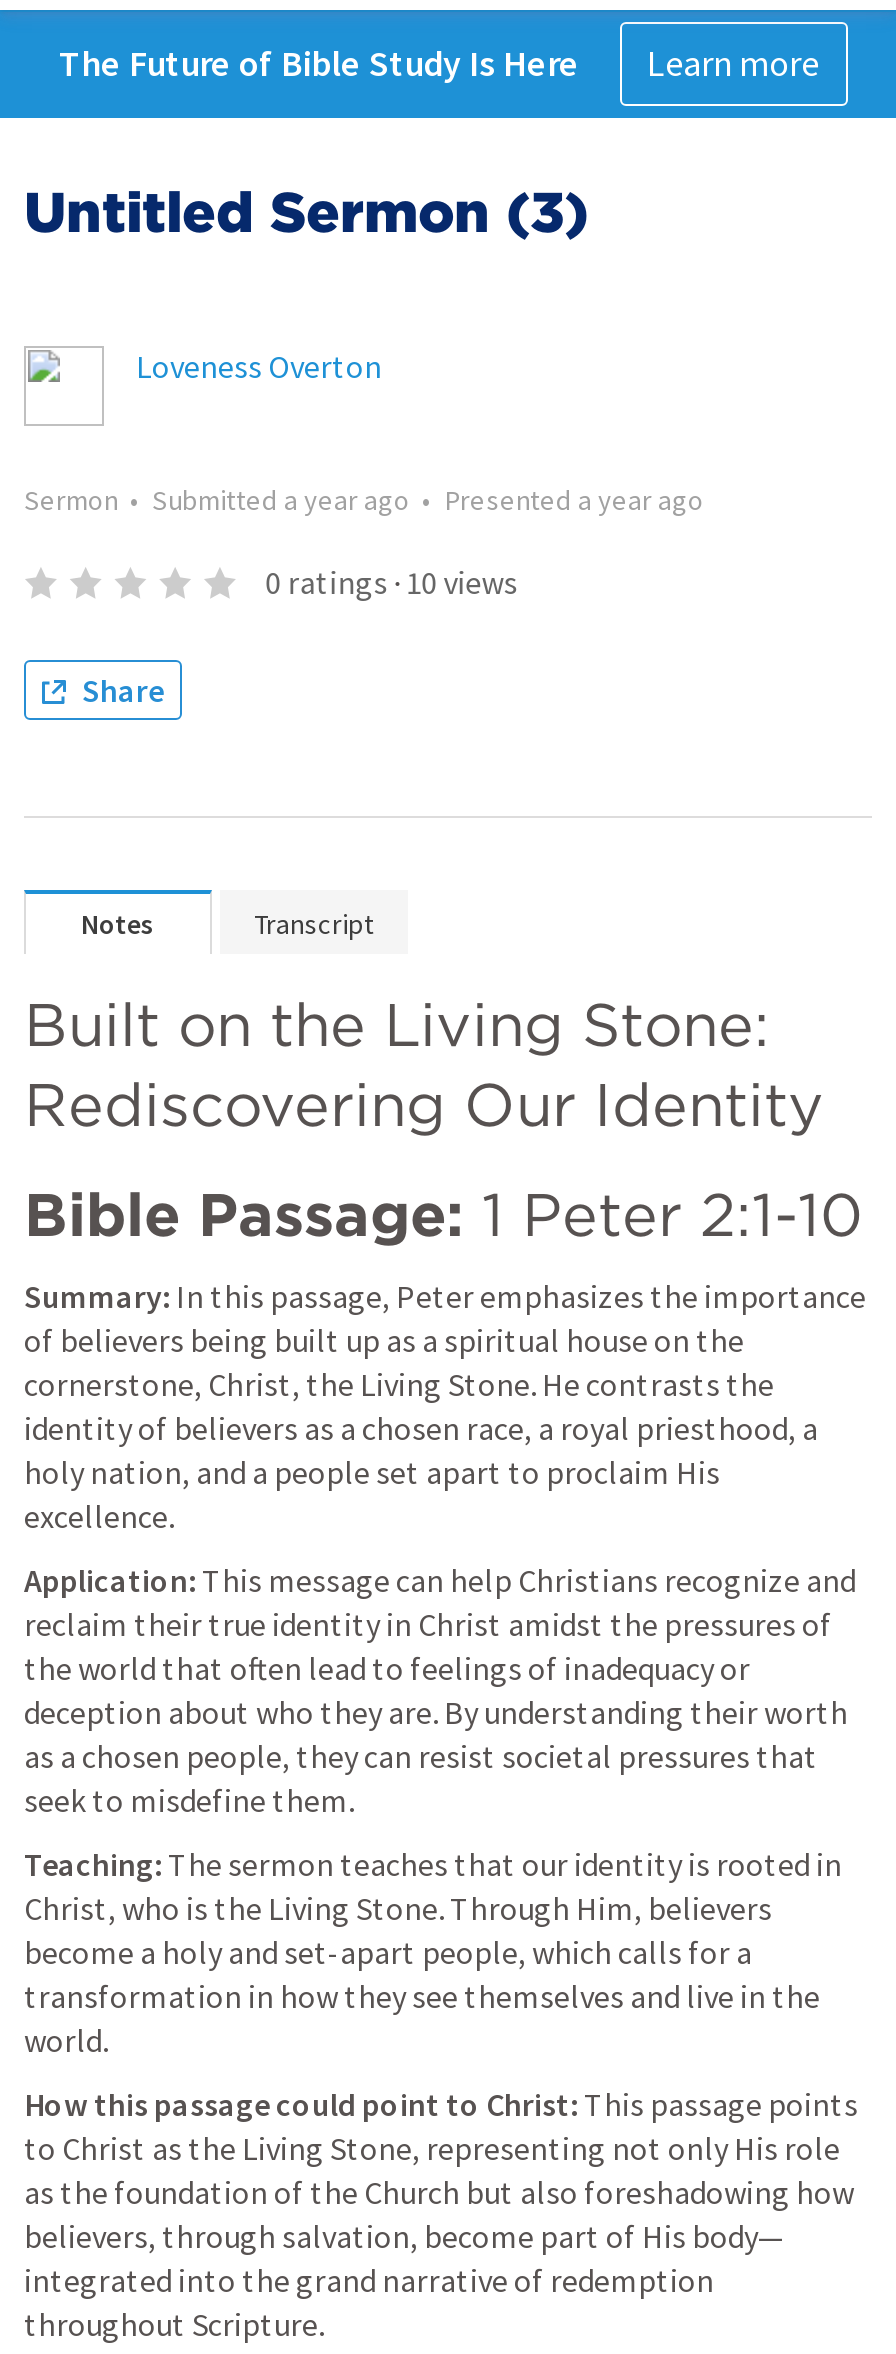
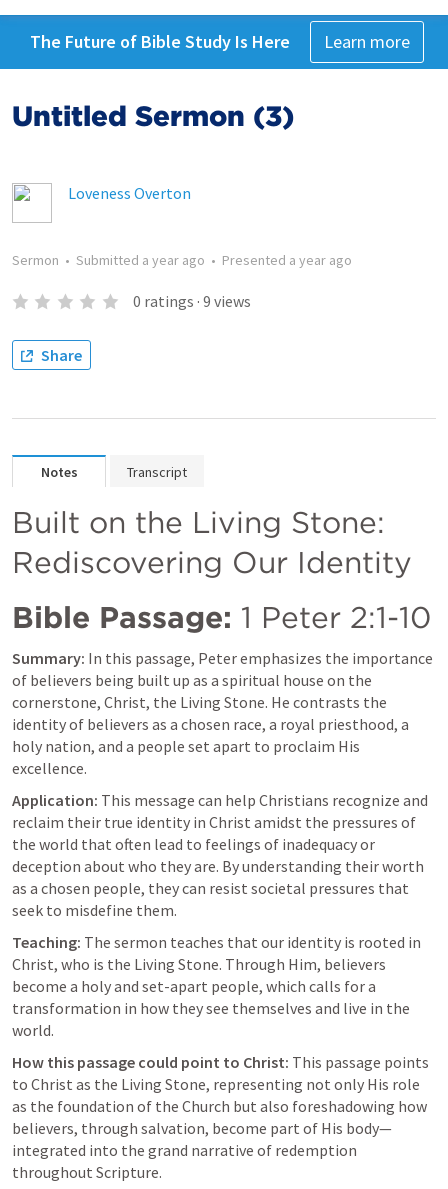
[265,562,517,602] 0 ratings · 10 views -> [133,291,251,311] 0 ratings · 9 views

